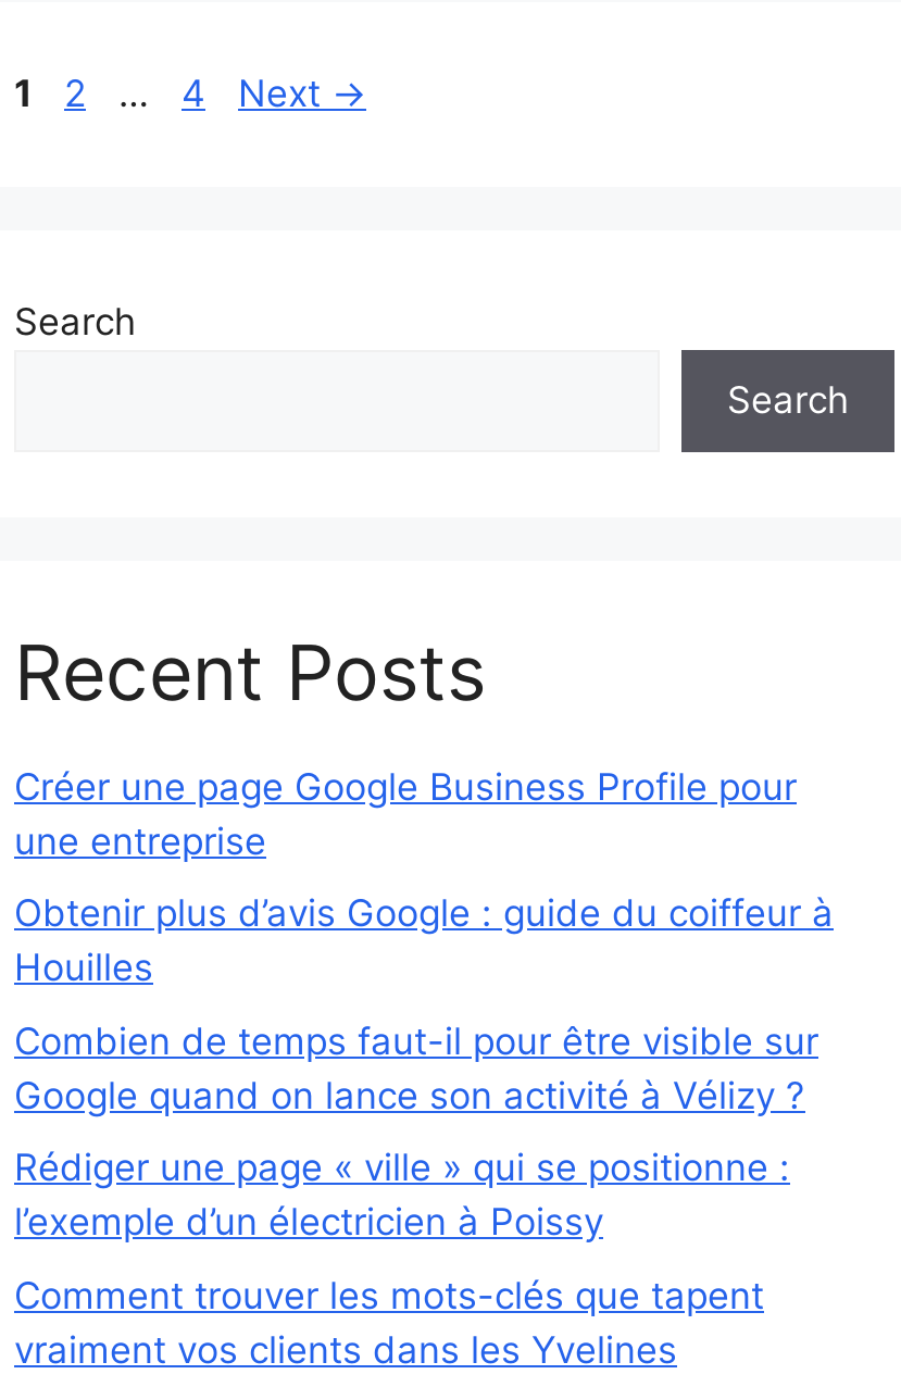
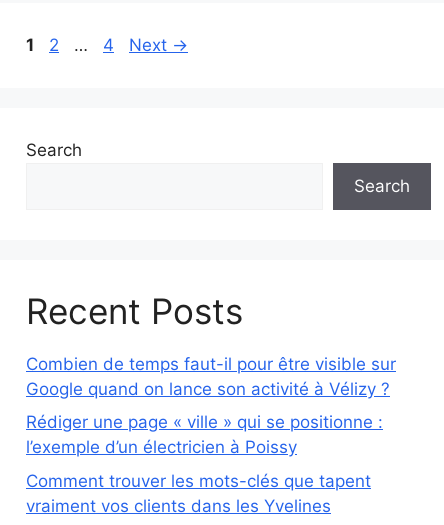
[14,765,834,990] Créer une page Google Business Profile pour | une entreprise | Obtenir plus d’avis Google : guide du coiffeur à | Houilles -> none

